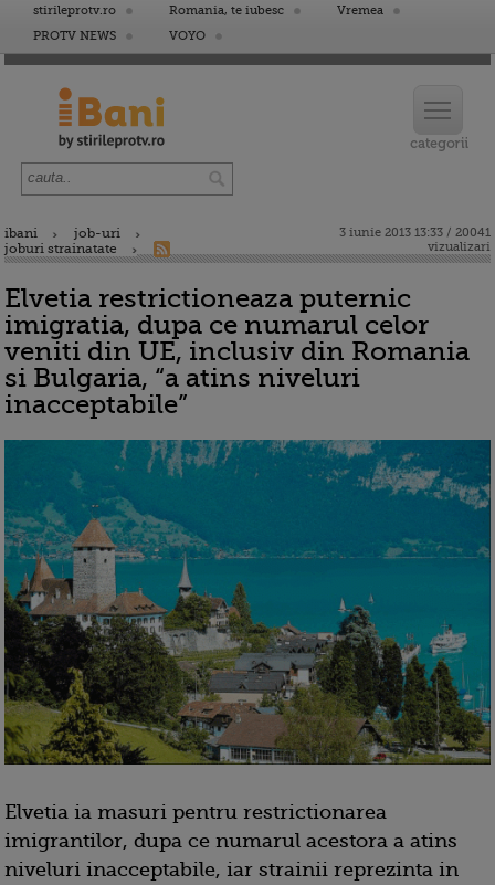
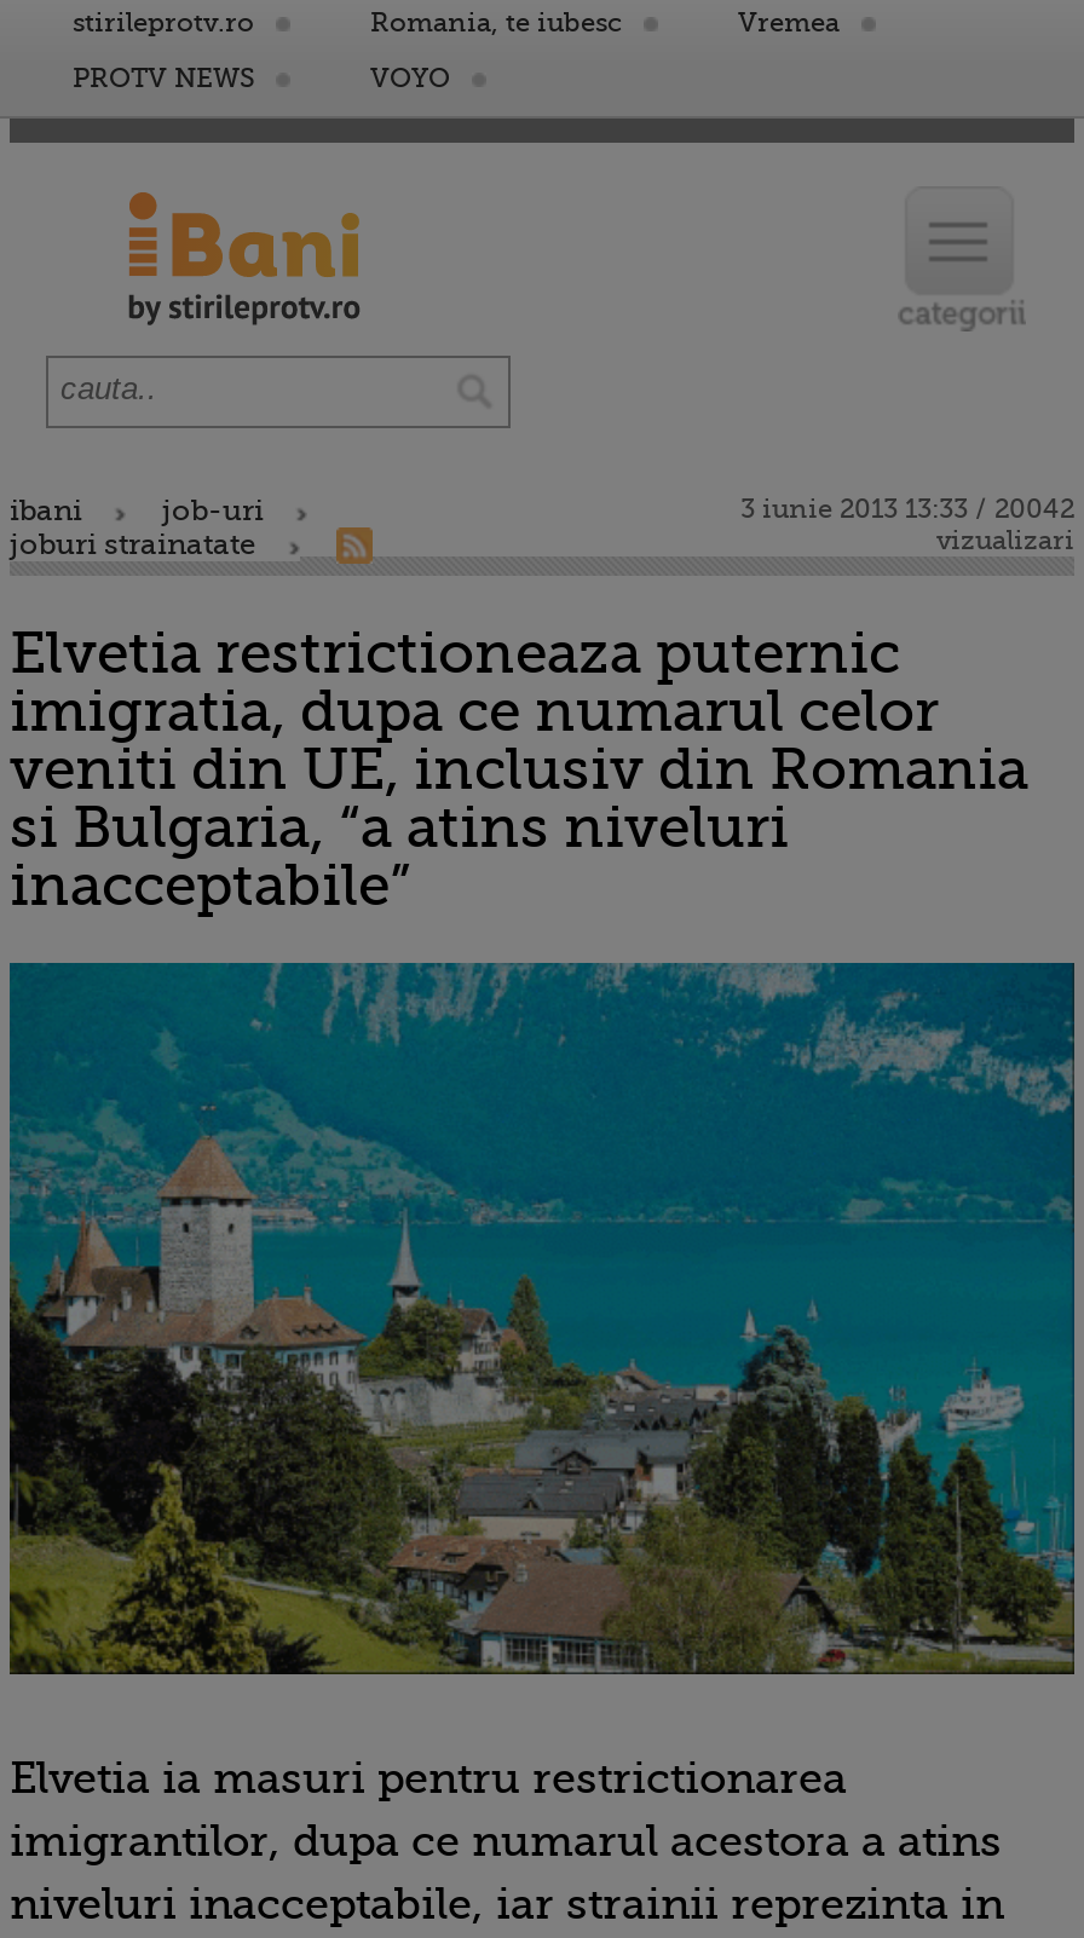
[339,225,491,240] 3 iunie 2013 13:33 / 20041 -> [740,494,1074,525] 3 iunie 2013 13:33 / 20042

